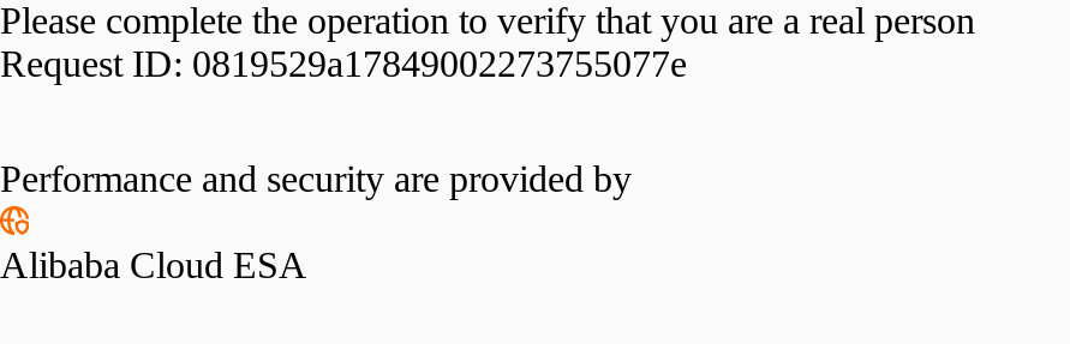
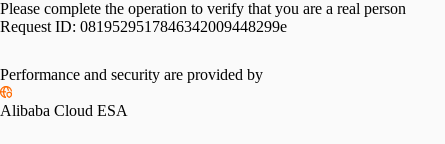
[0,43,687,84] Request ID: 0819529a17849002273755077e -> [0,18,287,35] Request ID: 0819529517846342009448299e

